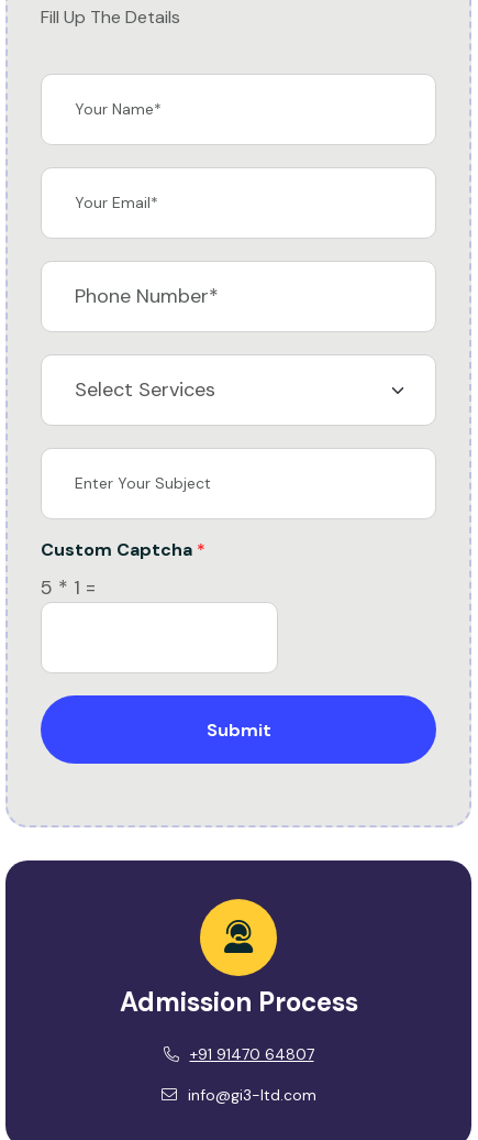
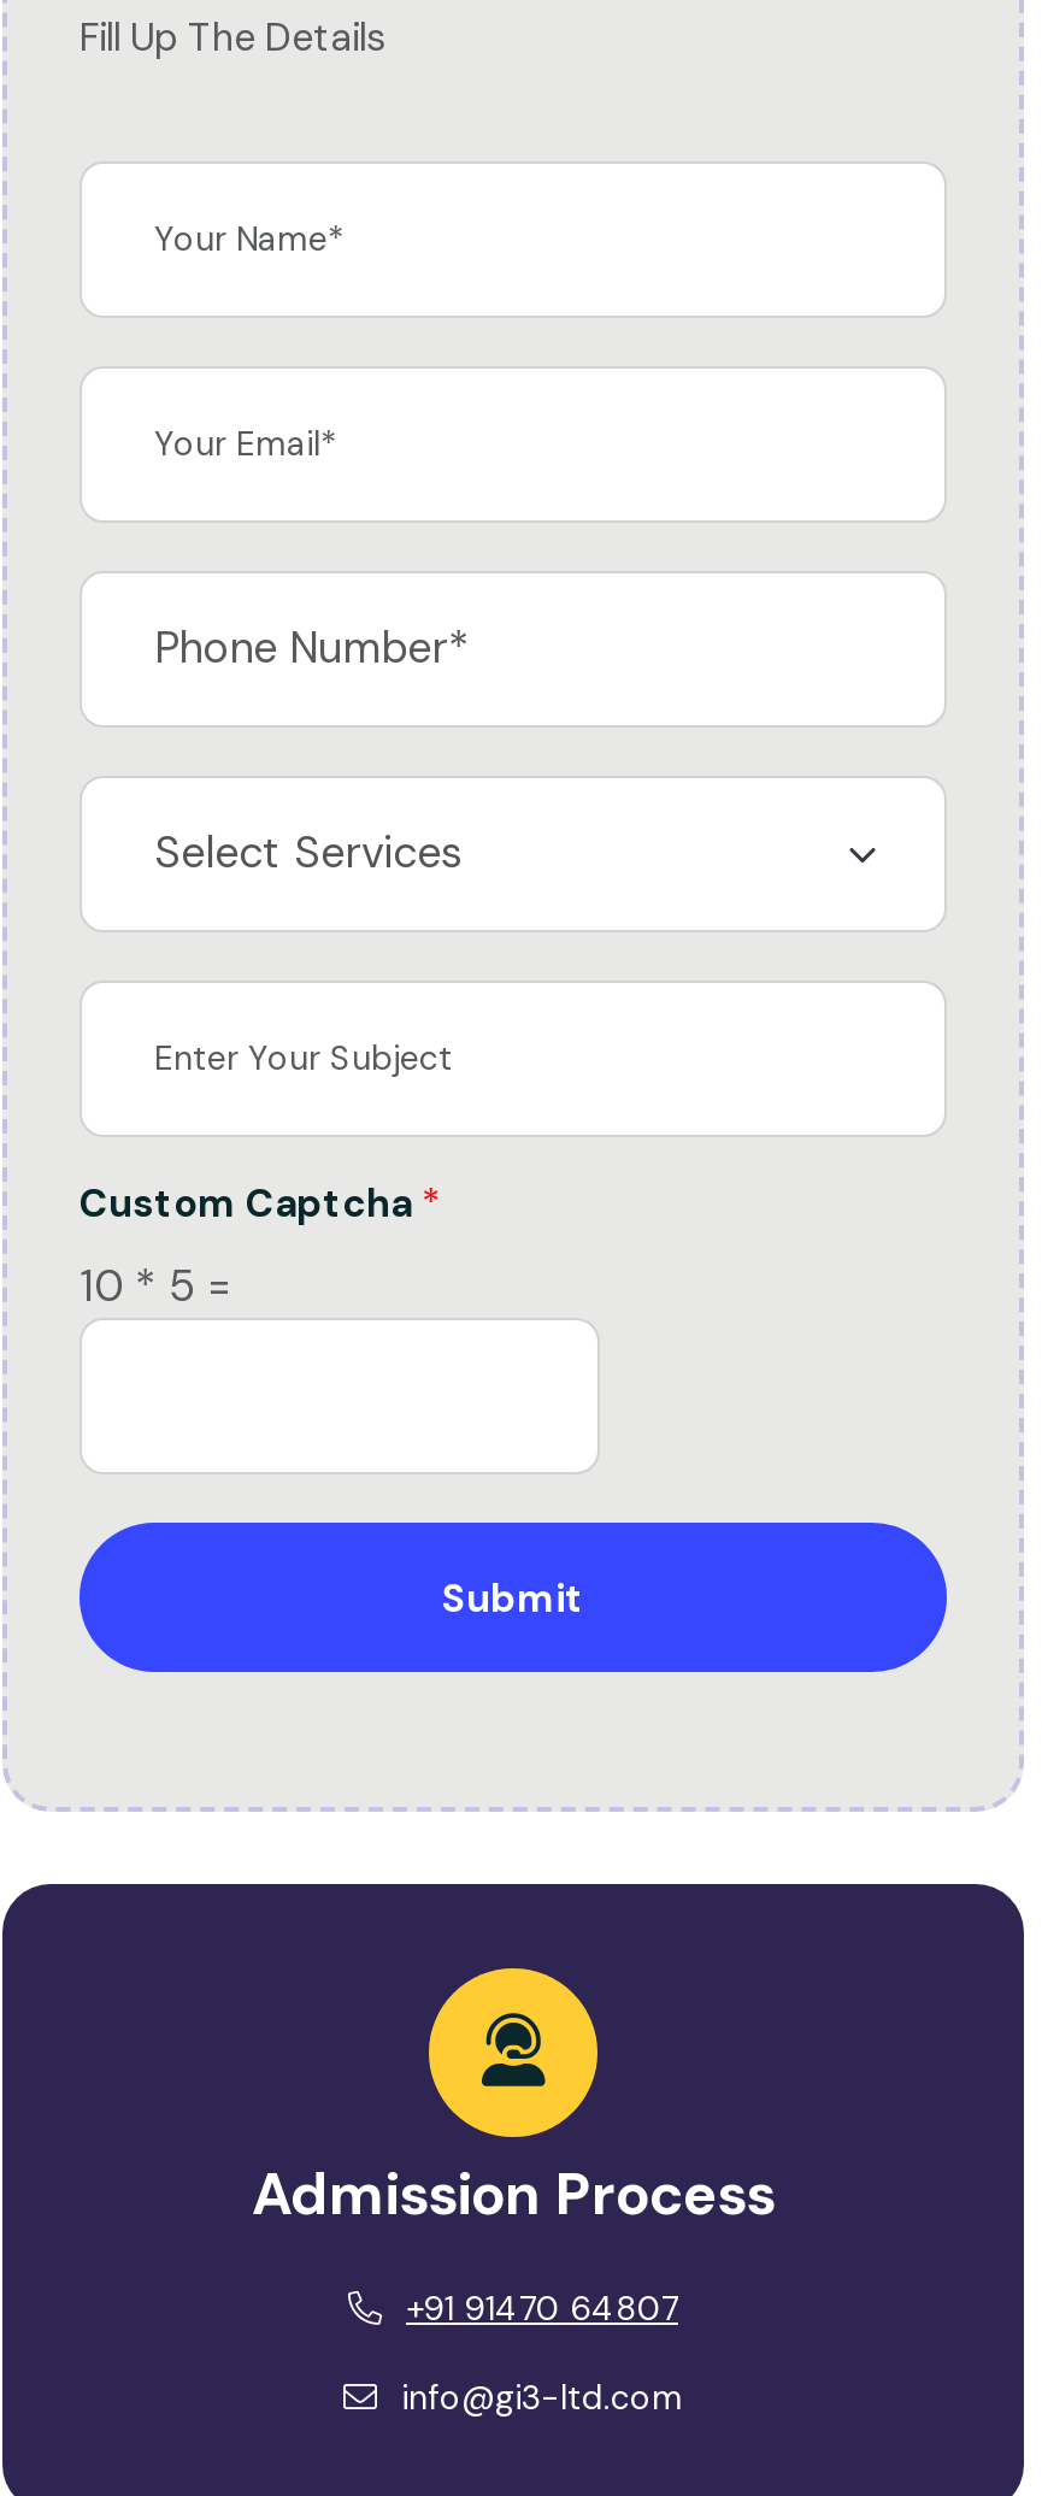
[41,575,96,601] 5 * 1 = -> [80,1258,229,1316] 10 * 5 =

